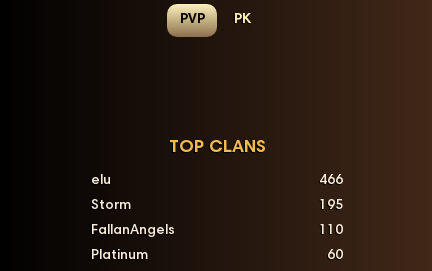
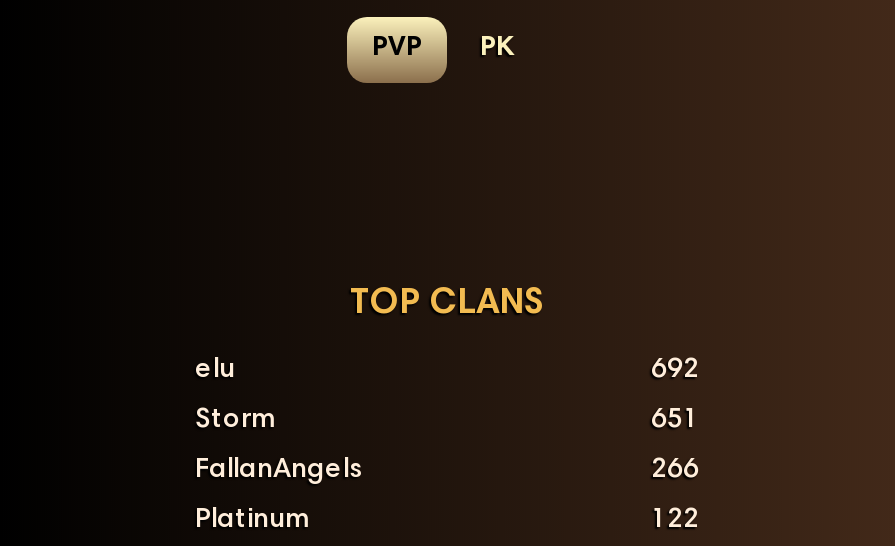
[319,174,343,188] 466 -> [651,357,699,385] 692
[319,199,343,213] 195 -> [651,407,699,435] 651
[319,224,343,238] 110 -> [651,457,699,485] 266
[327,249,343,263] 60 -> [651,507,699,535] 122

